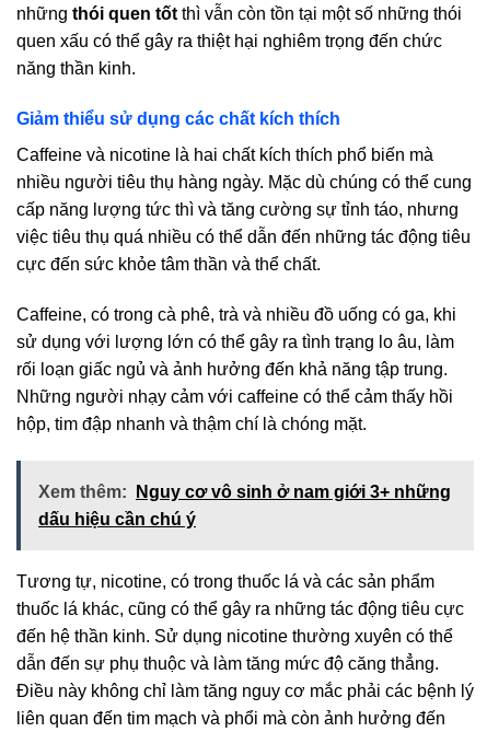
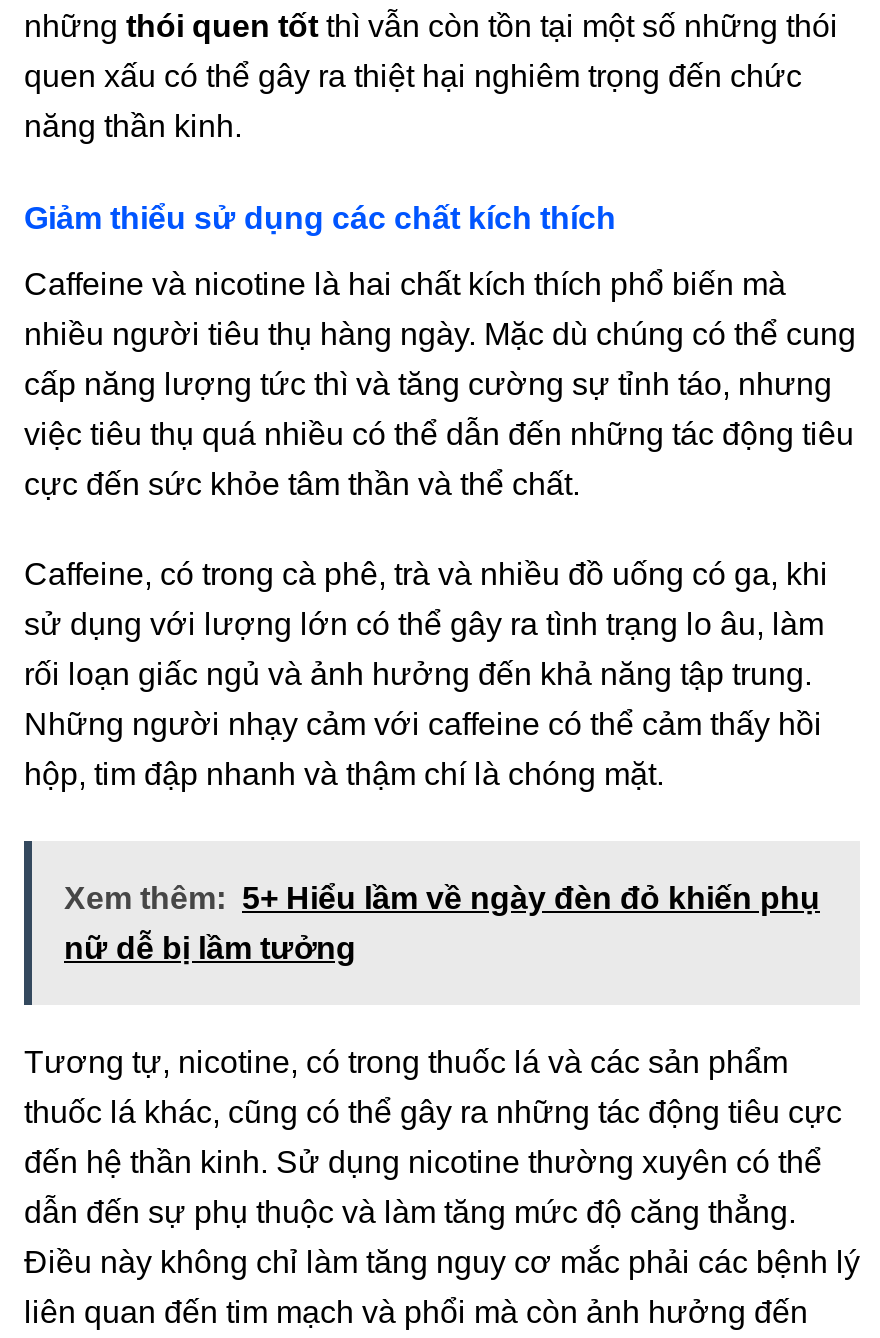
[38,482,451,501] Xem thêm: Nguy cơ vô sinh ở nam giới 3+ những -> [64,881,820,915] Xem thêm: 5+ Hiểu lầm về ngày đèn đỏ khiến phụ
[38,510,196,528] dấu hiệu cần chú ý -> [64,931,356,965] nữ dễ bị lầm tưởng

